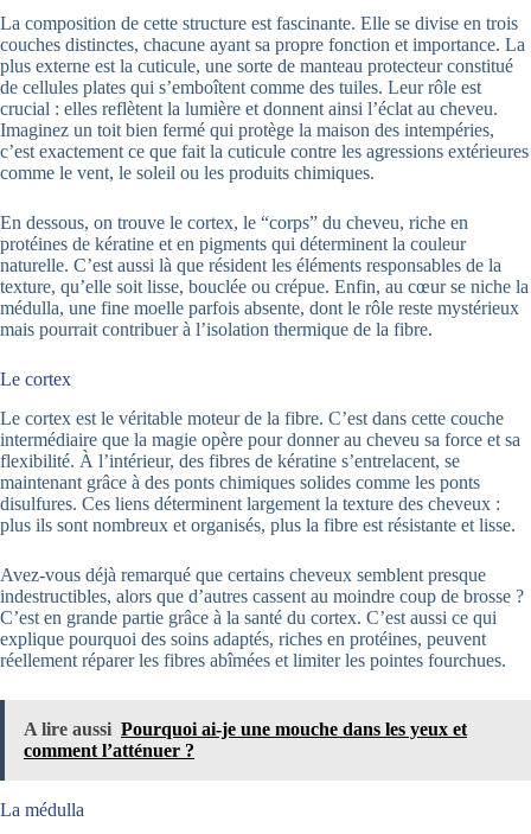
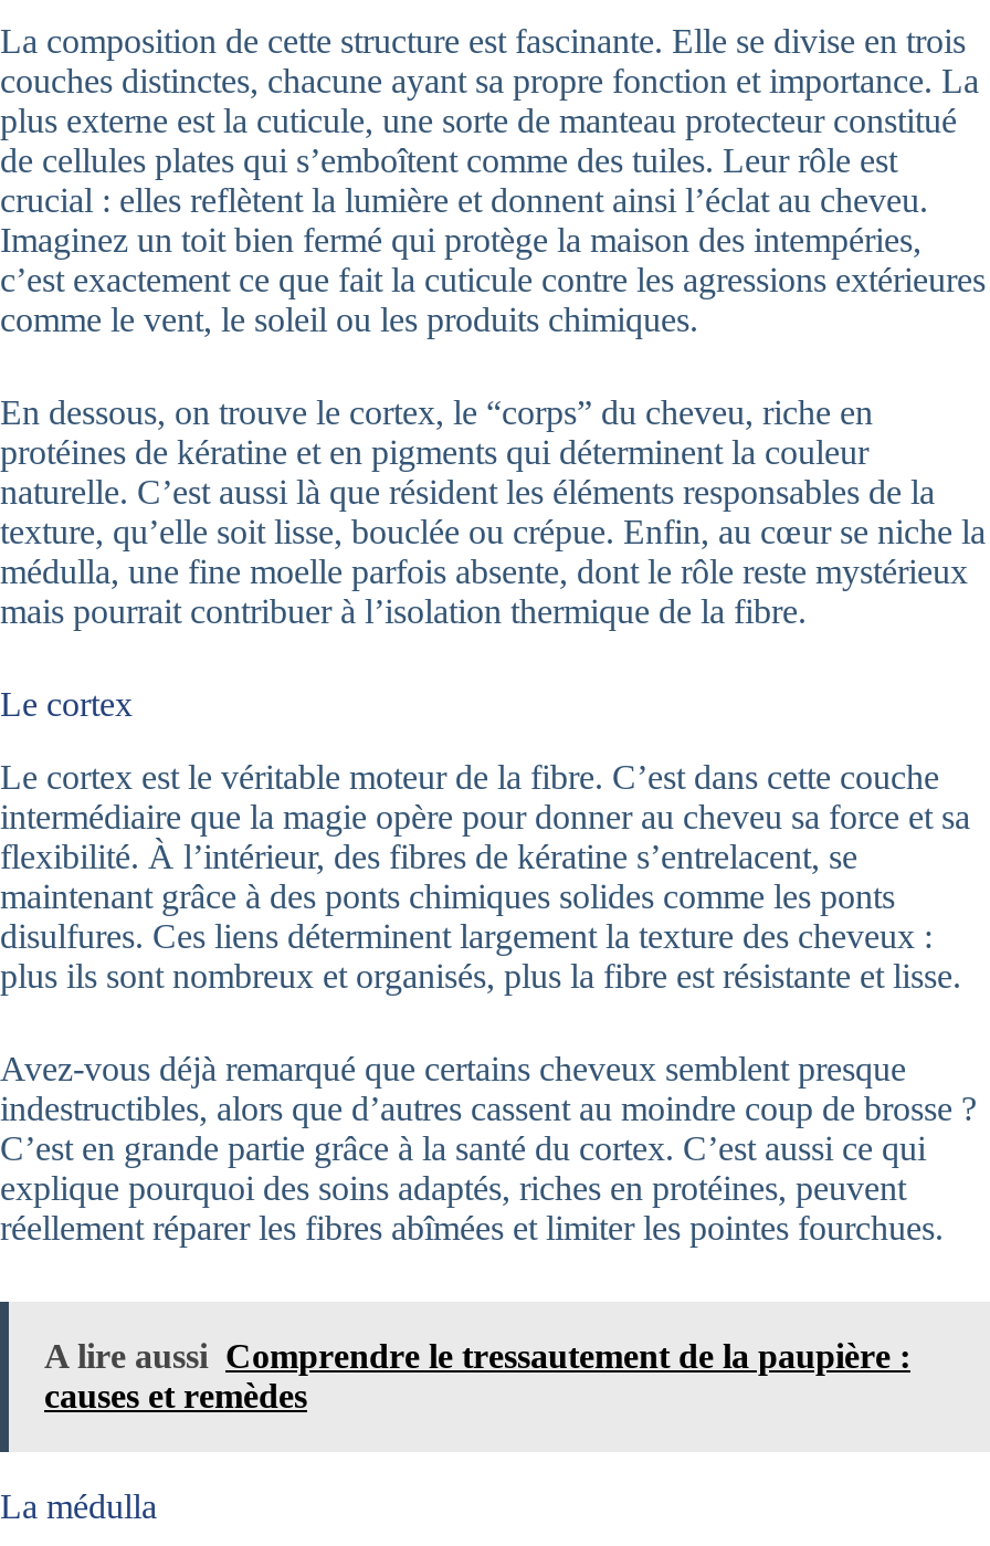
[24,718,467,760] A lire aussi Pourquoi ai-je une mouche dans les yeux et | comment l’atténuer ? -> [44,1336,910,1414] A lire aussi Comprendre le tressautement de la paupière : | causes et remèdes

